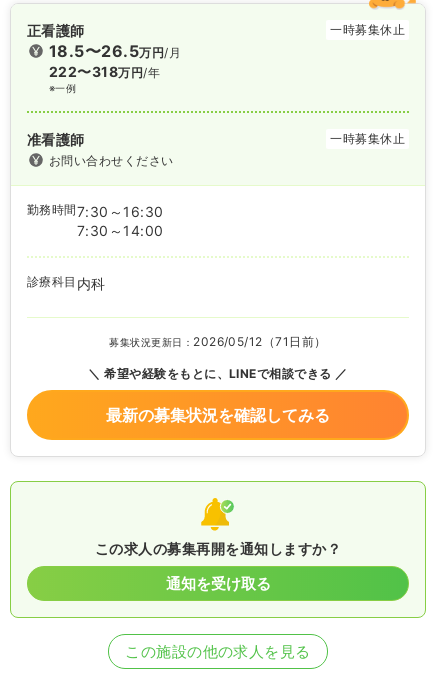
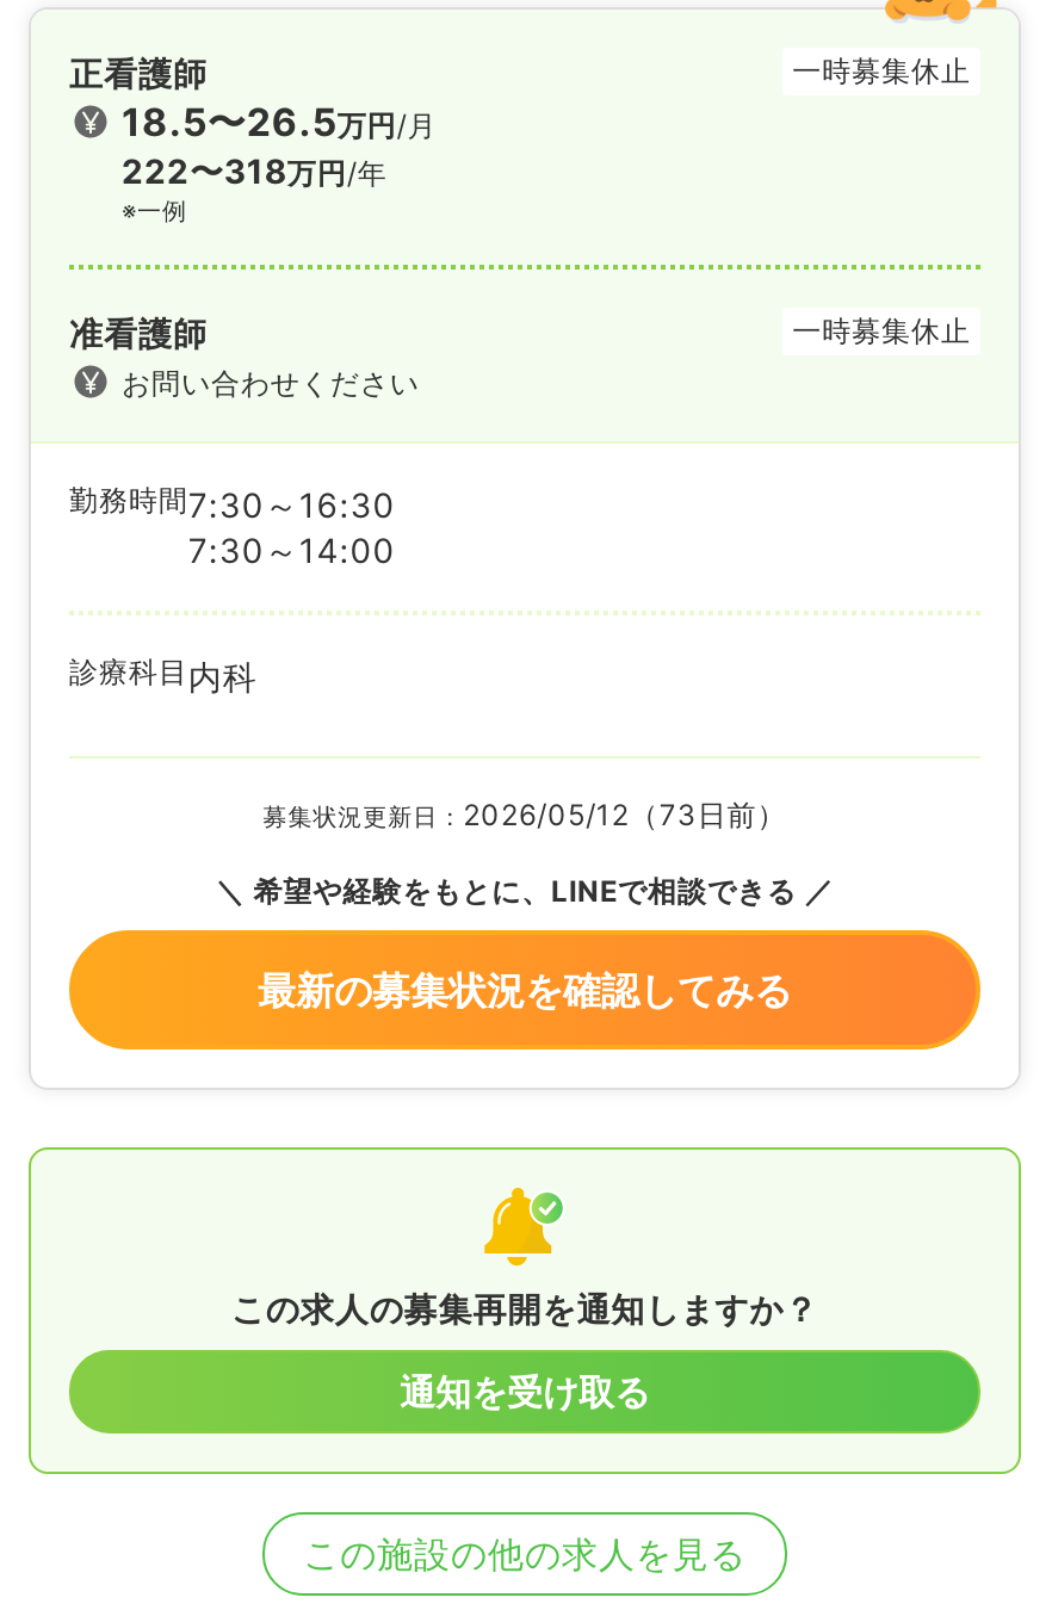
[109,334,327,349] 募集状況更新日：2026/05/12（71日前） -> [263,797,787,832] 募集状況更新日：2026/05/12（73日前）

